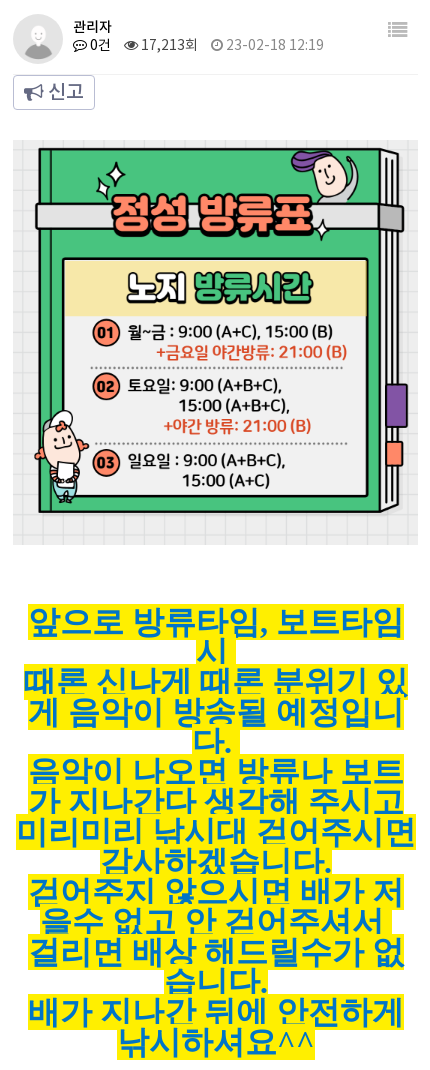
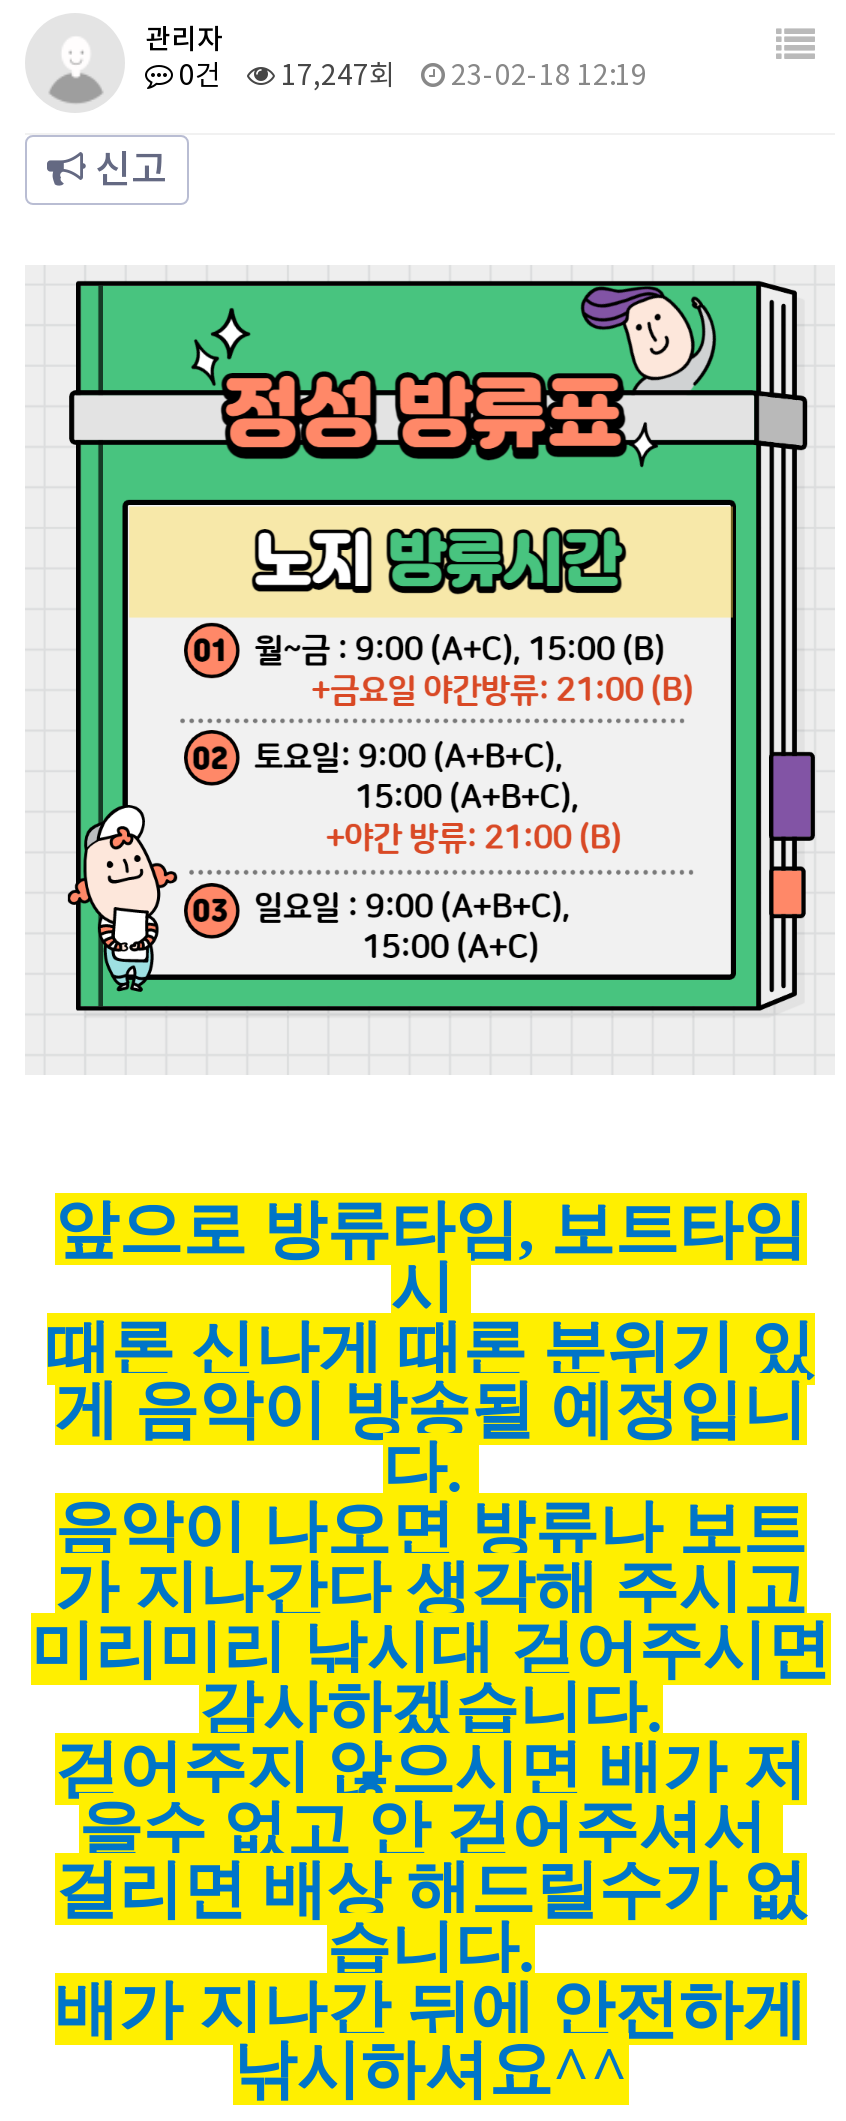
[87,38,324,54] 0건 17,213회 23-02-18 12:19 -> [173,61,647,93] 0건 17,247회 23-02-18 12:19

